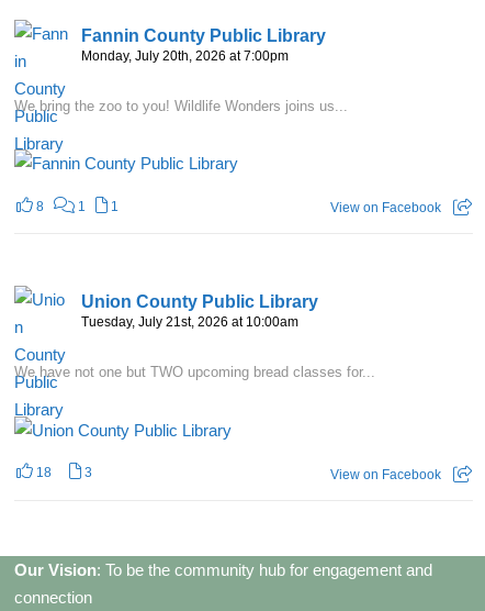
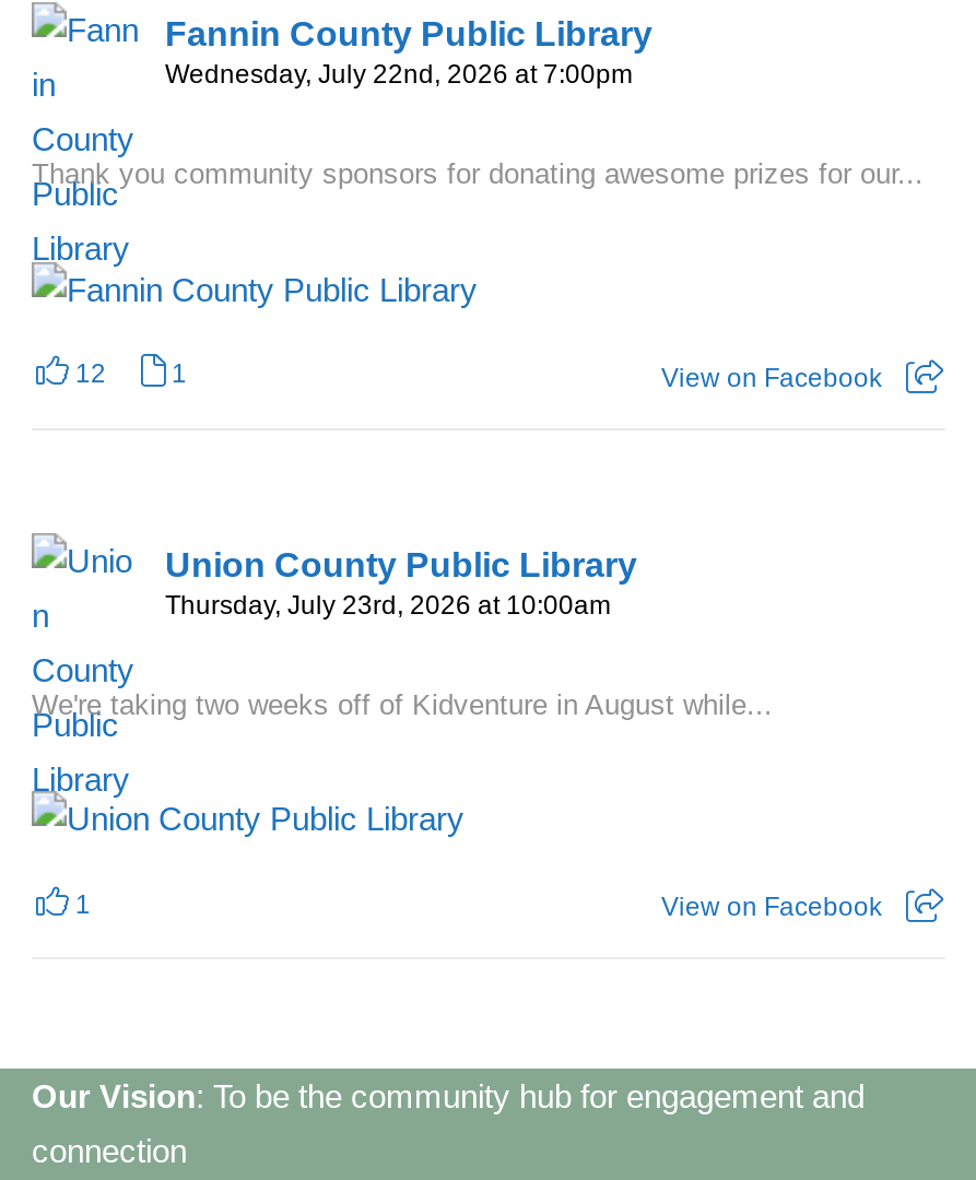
[81,48,289,63] Monday, July 20th, 2026 at 7:00pm -> [165,60,633,91] Wednesday, July 22nd, 2026 at 7:00pm
[14,97,348,114] We bring the zoo to you! Wildlife Wonders joins us... -> [32,158,924,191] Thank you community sponsors for donating awesome prizes for our...
[36,198,86,214] 8 | 1 -> [75,360,106,390] 12
[81,314,298,330] Tuesday, July 21st, 2026 at 10:00am -> [165,590,611,621] Thursday, July 23rd, 2026 at 10:00am
[14,364,375,380] We have not one but TWO upcoming bread classes for... -> [32,689,773,721] We're taking two weeks off of Kidventure in August while...
[36,465,92,480] 18 | 3 -> [75,890,91,920] 1

